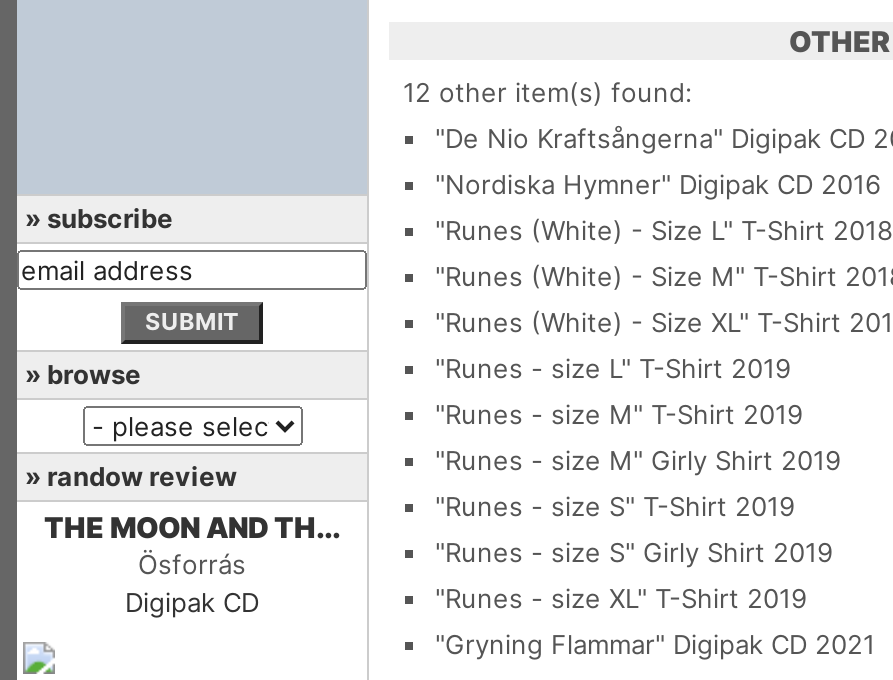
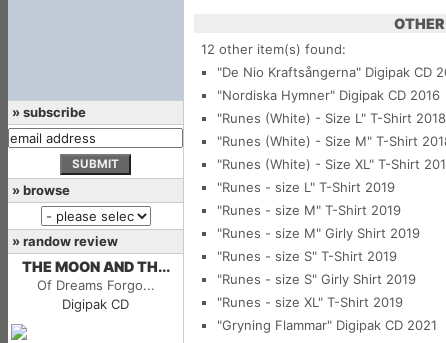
[138,548,246,580] Ösforrás -> [36,277,154,293] Of Dreams Forgo...

